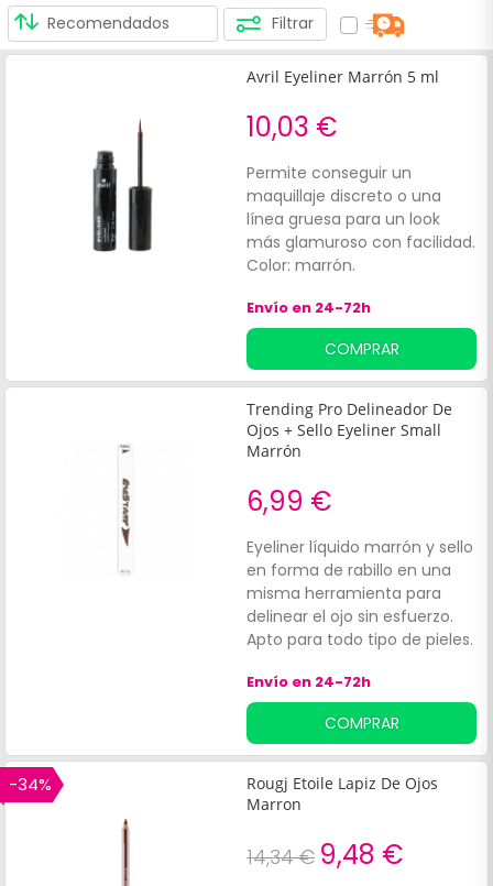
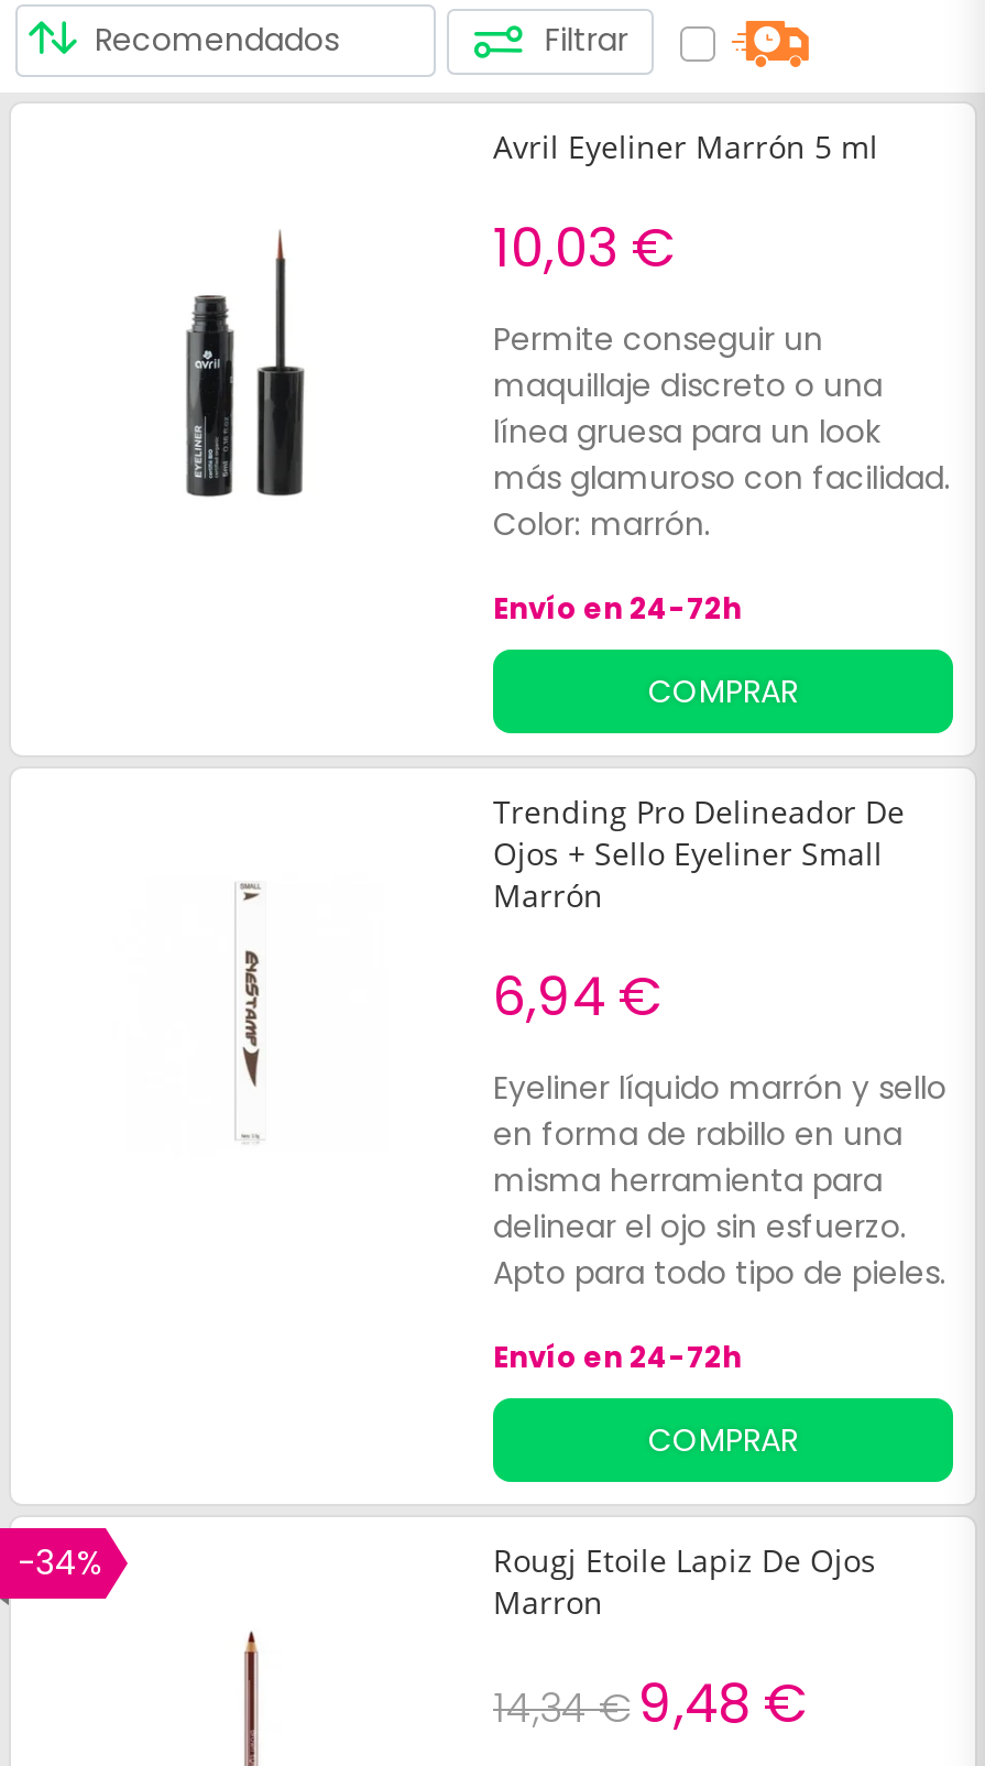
[246,484,332,520] 6,99 € -> [493,961,663,1034] 6,94 €

